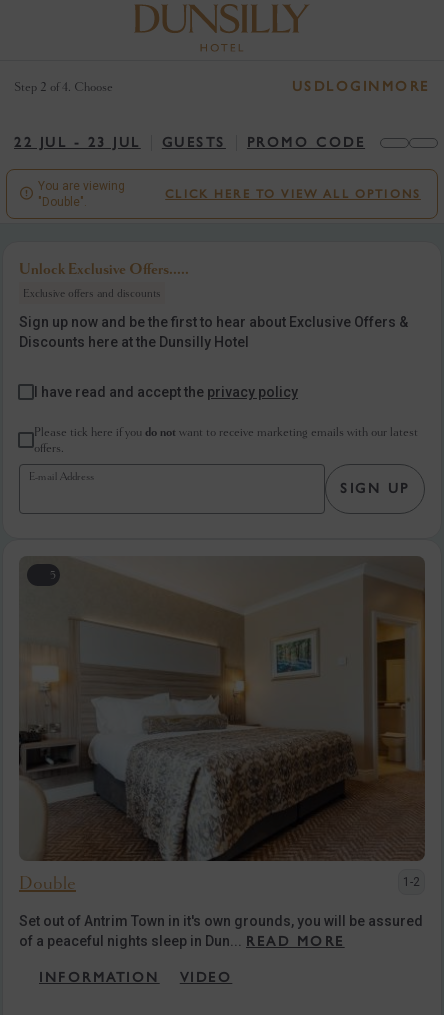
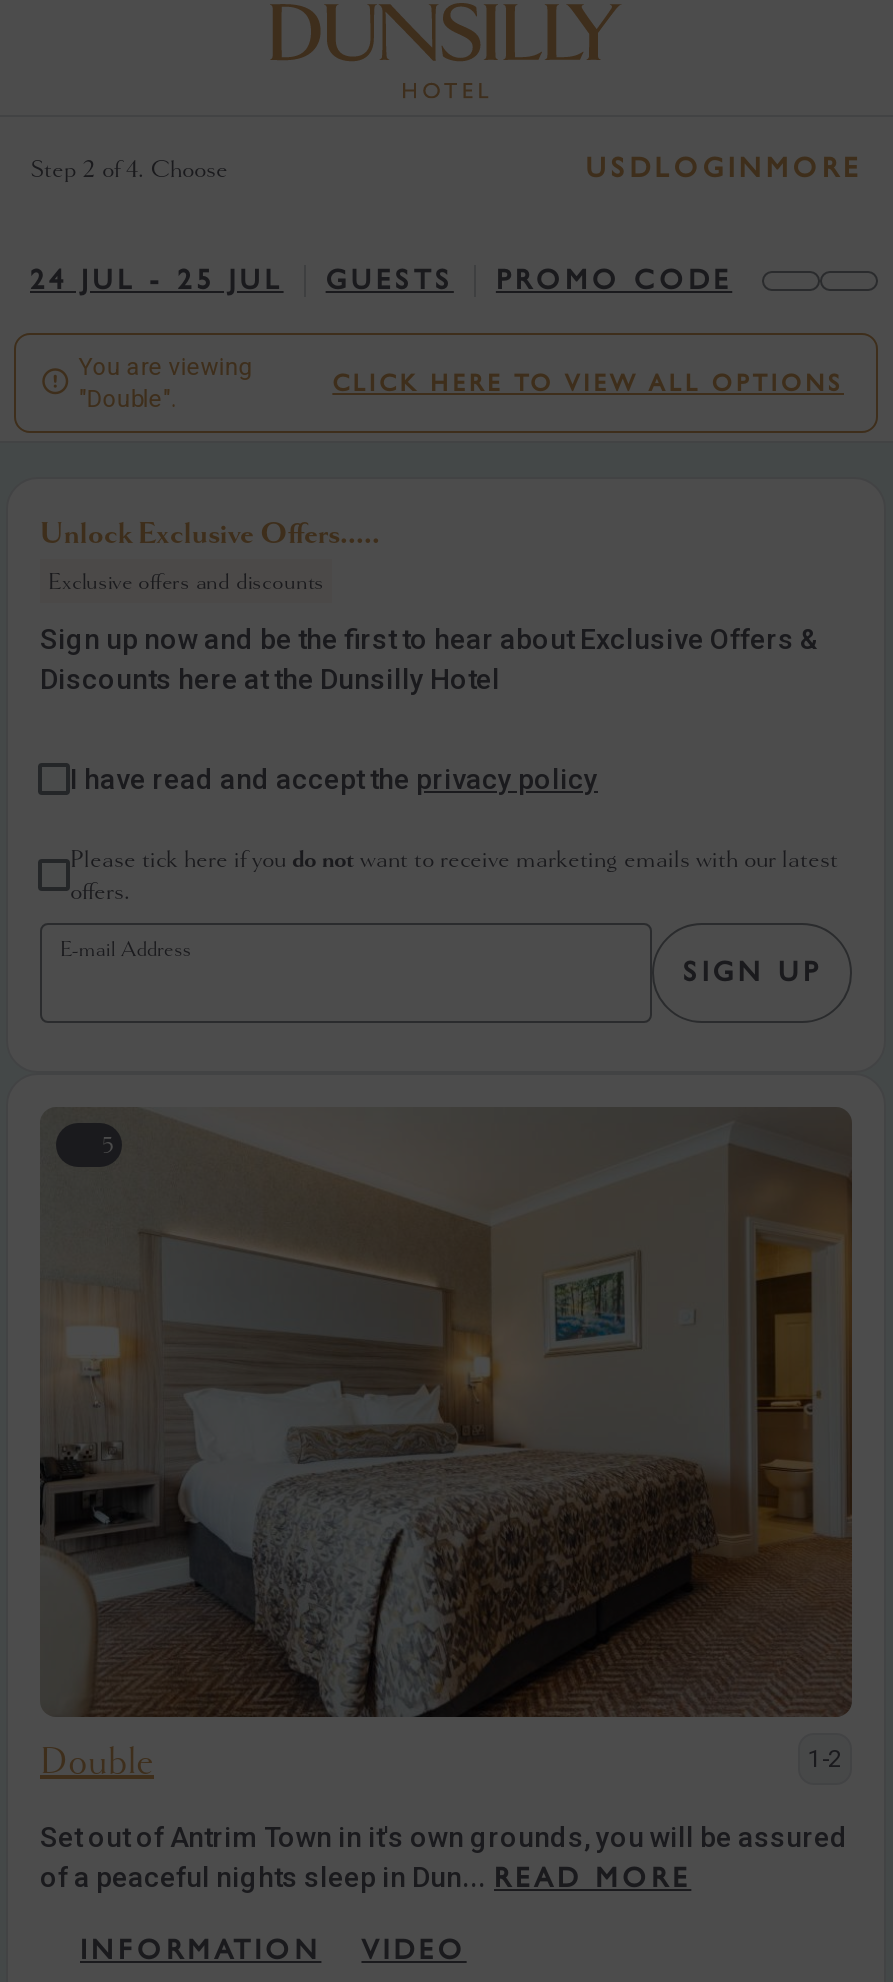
[14,134,365,151] 22 JUL - 23 JUL GUESTS PROMO CODE -> [30,264,732,298] 24 JUL - 25 JUL GUESTS PROMO CODE

